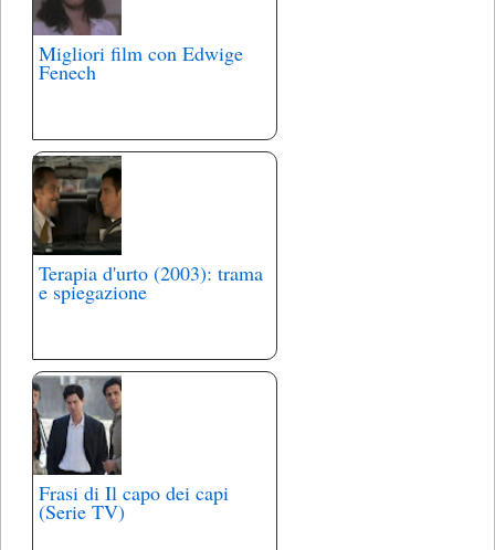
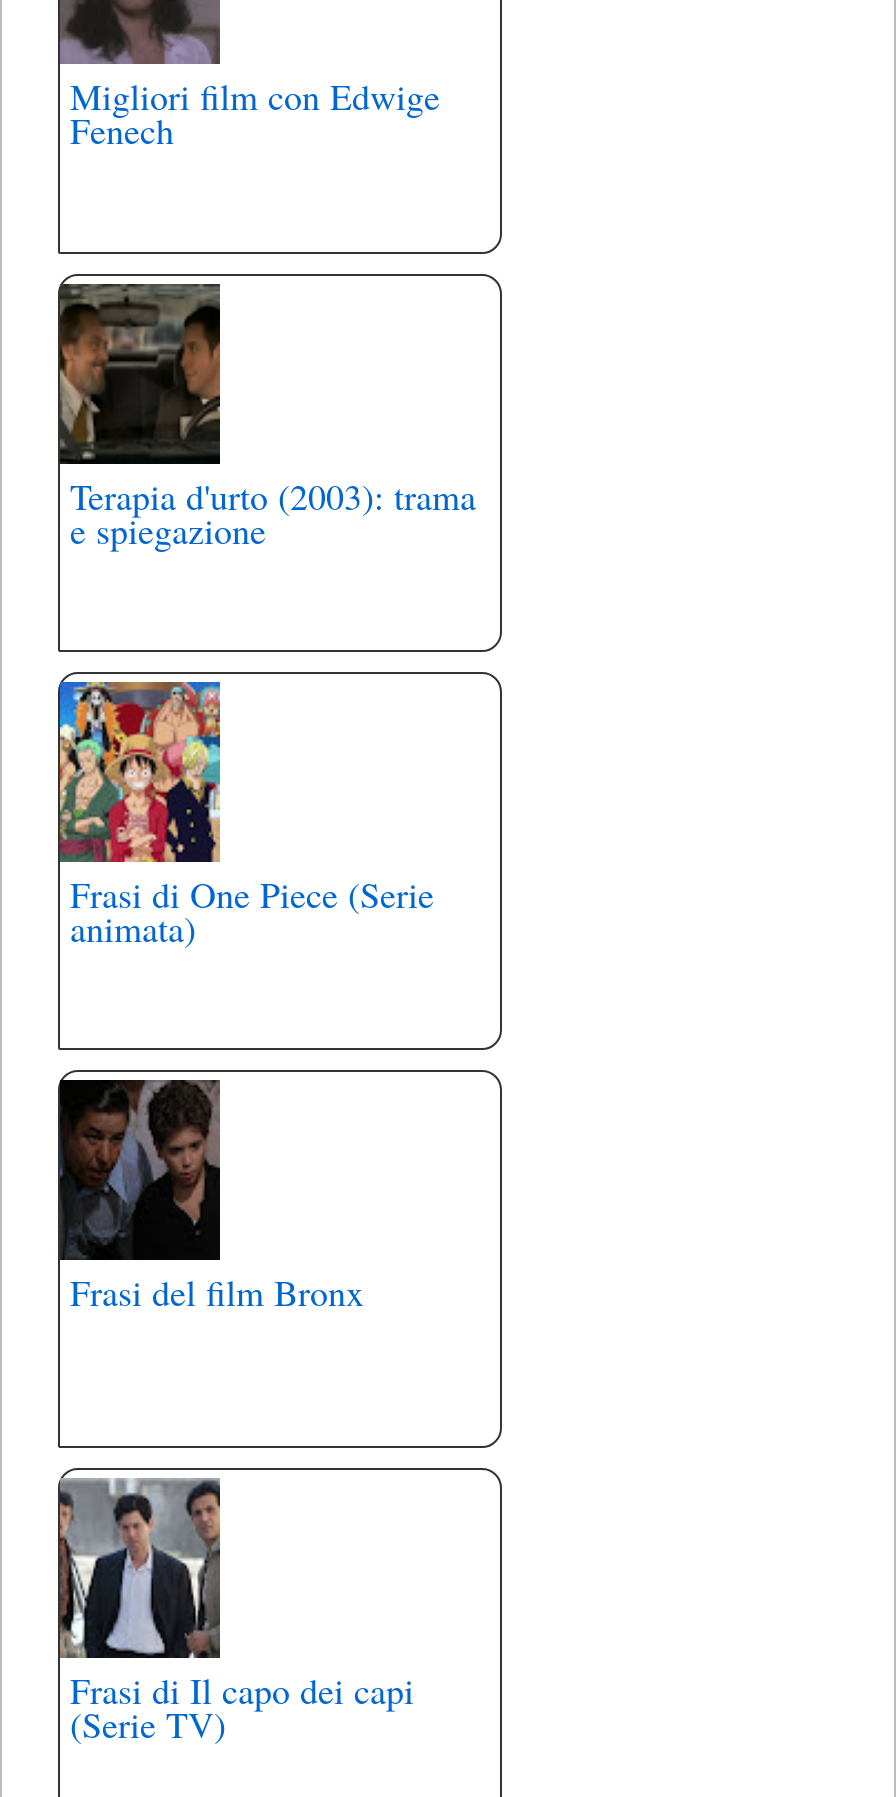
none -> [58,680,434,951] [image] | Frasi di One Piece (Serie | animata)
none -> [60,1078,364,1315] [image] | Frasi del film Bronx

